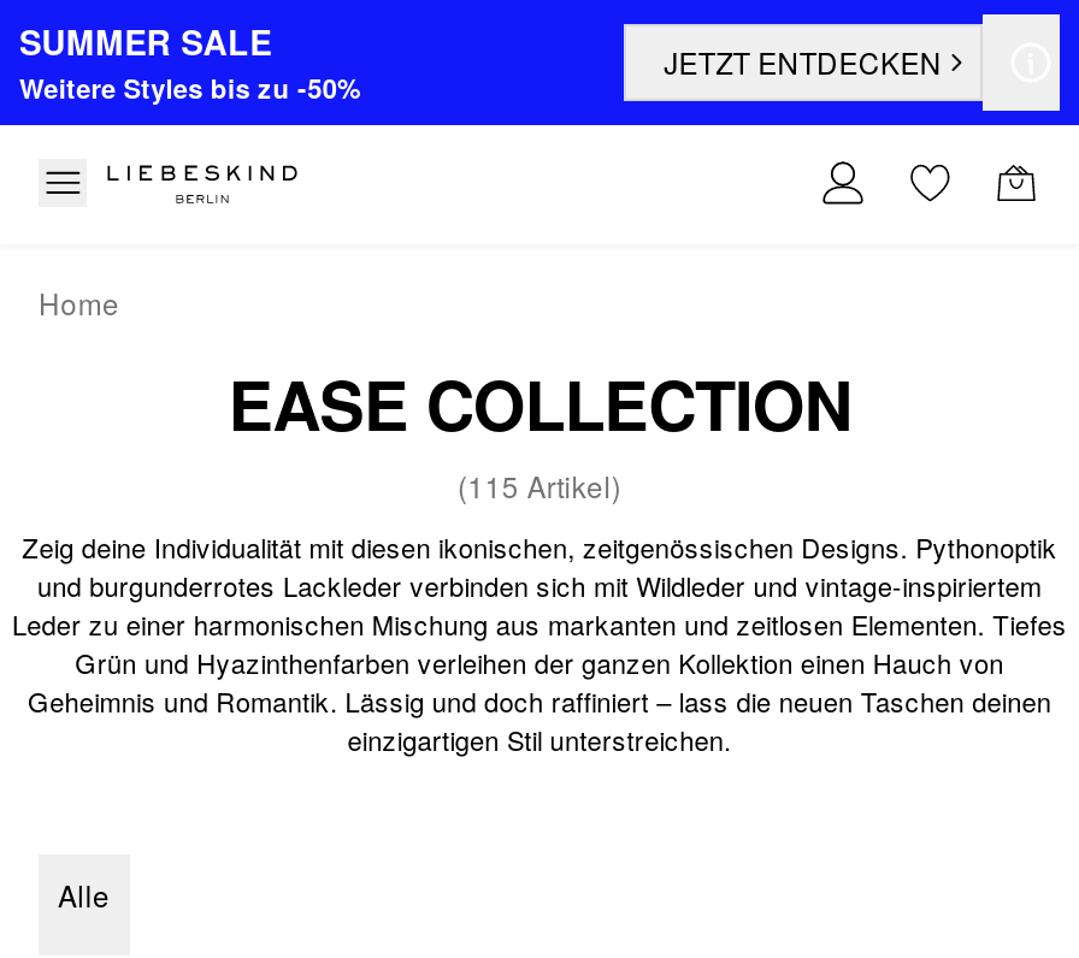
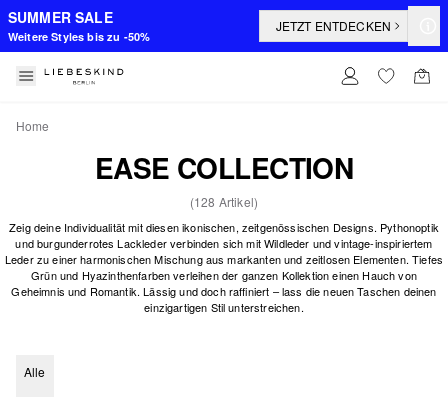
[458,464,621,505] (115 Artikel) -> [190,193,258,210] (128 Artikel)

